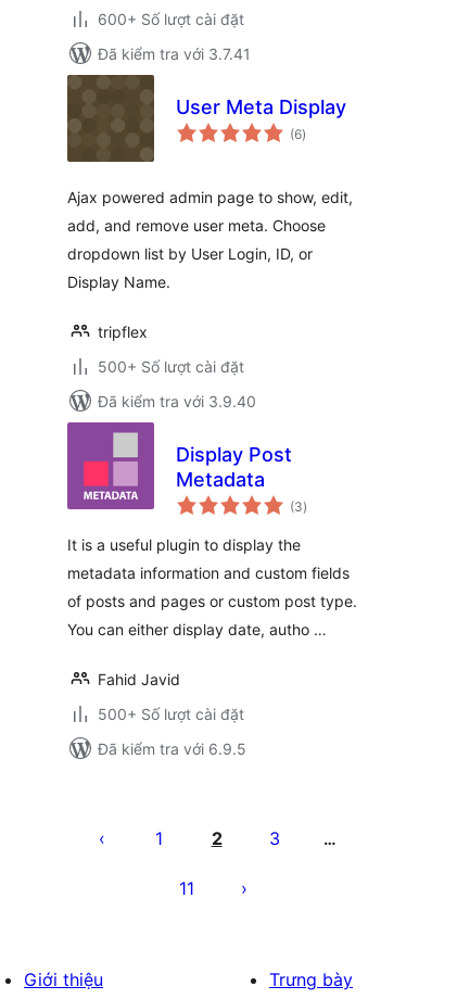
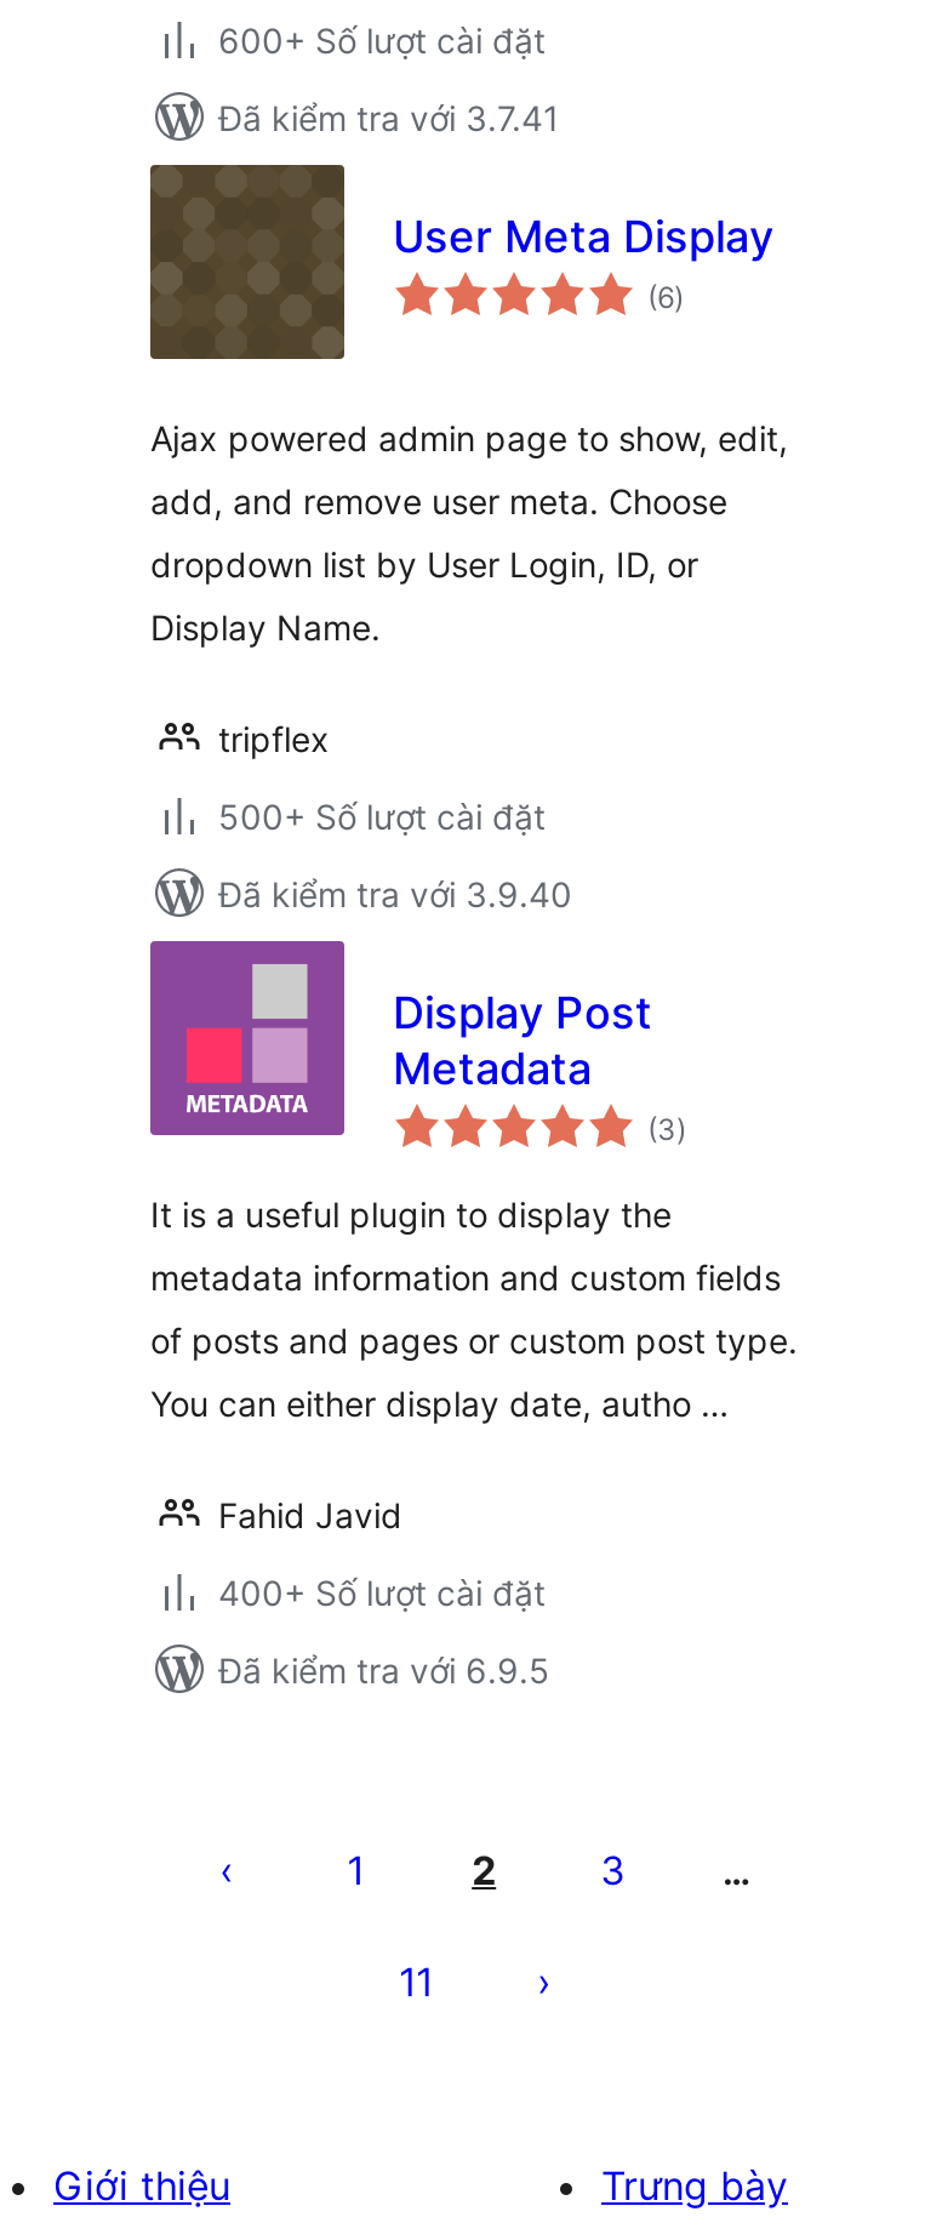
[98,705,244,723] 500+ Số lượt cài đặt -> [218,1572,546,1613] 400+ Số lượt cài đặt

